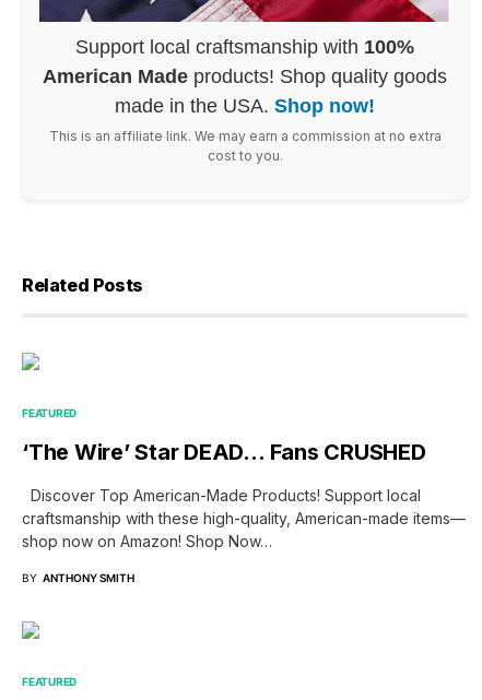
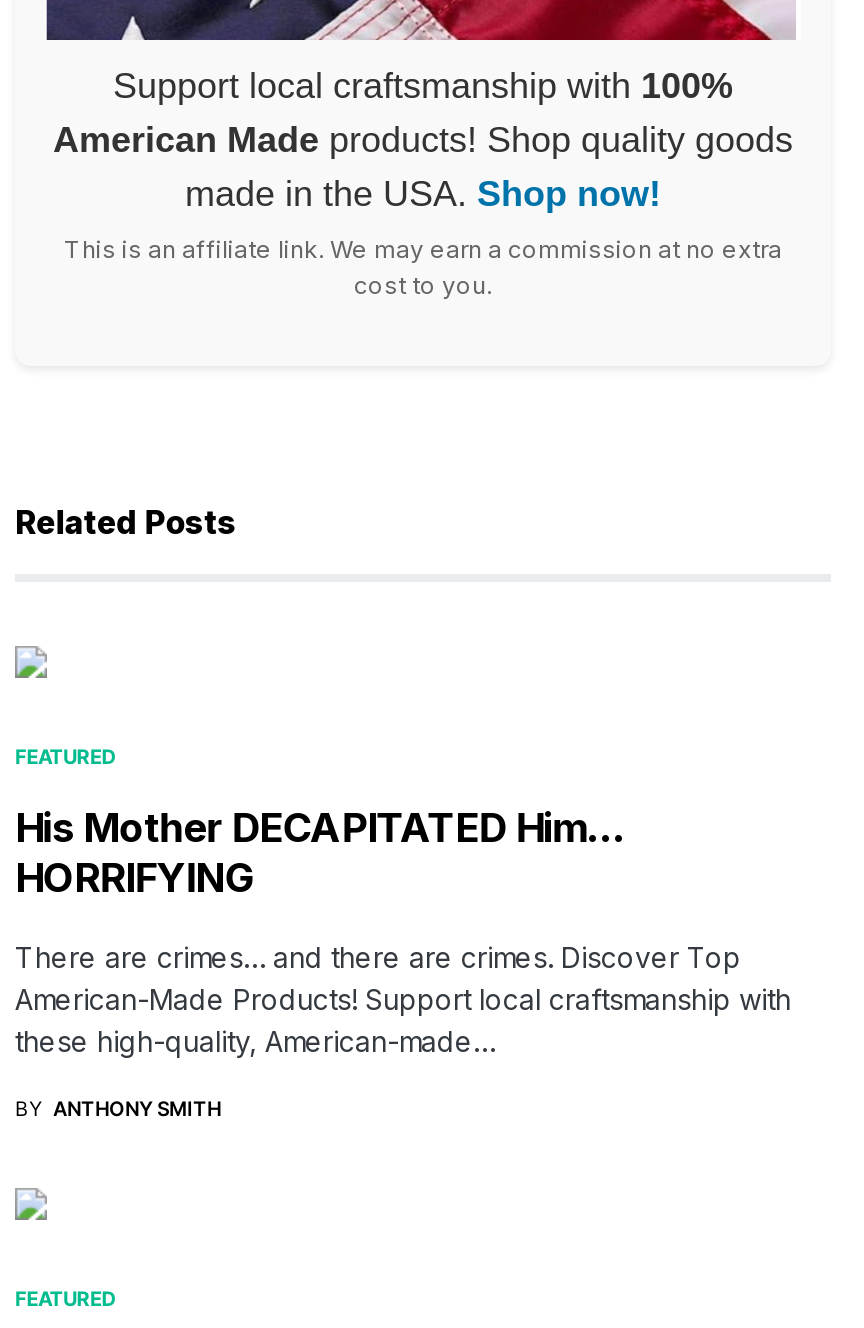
[22,439,426,465] ‘The Wire’ Star DEAD… Fans CRUSHED -> [15,804,625,902] His Mother DECAPITATED Him… | HORRIFYING
[22,486,466,550] Discover Top American-Made Products! Support local | craftsmanship with these high-quality, American-made items— | shop now on Amazon! Shop Now… -> [15,940,791,1058] There are crimes… and there are crimes. Discover Top | American-Made Products! Support local craftsmanship with | these high-quality, American-made…

